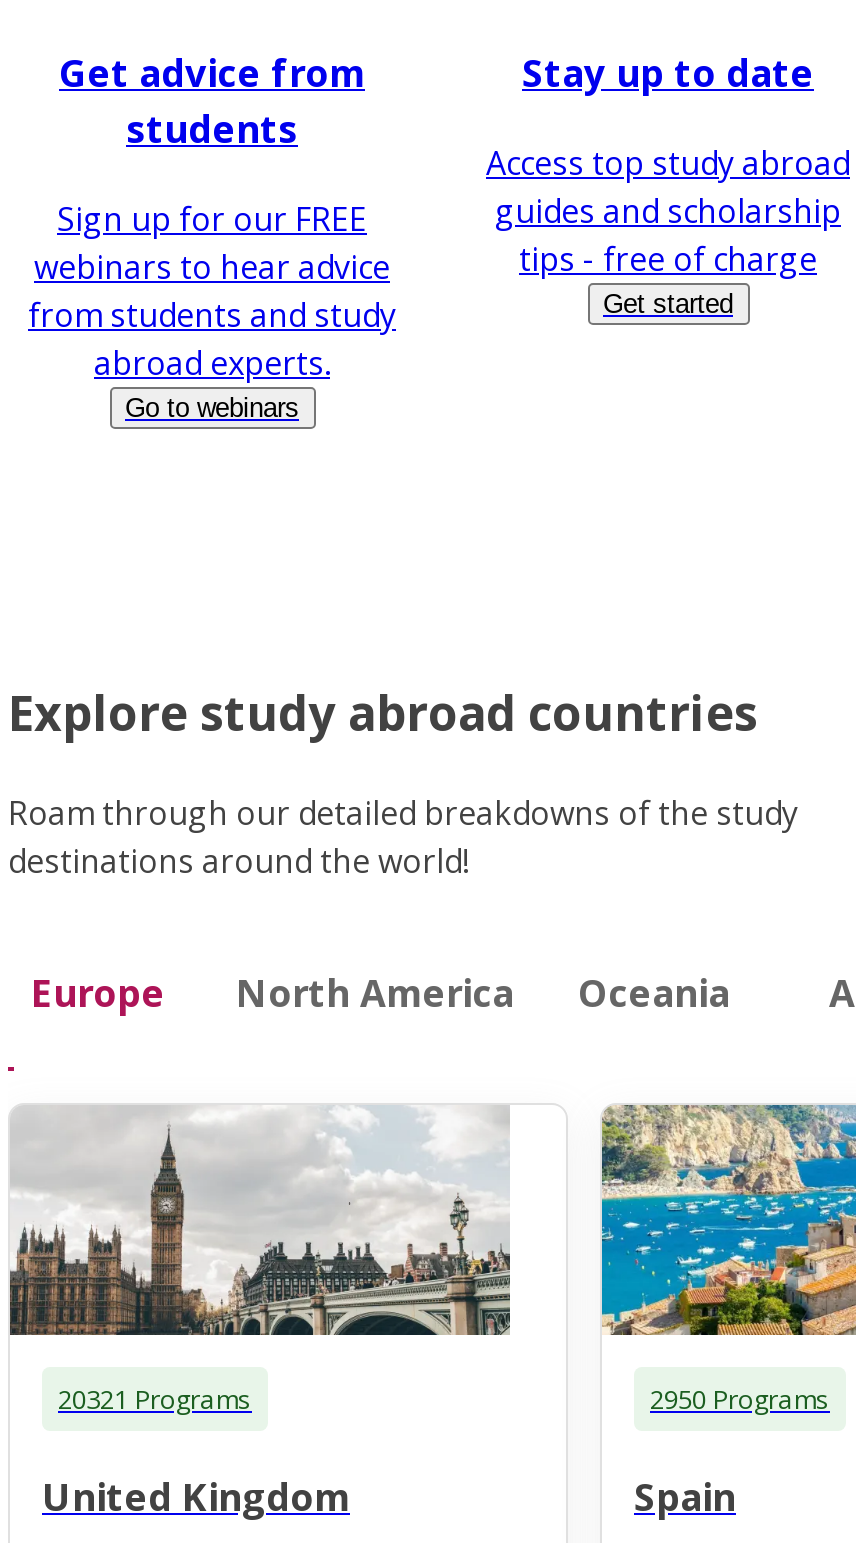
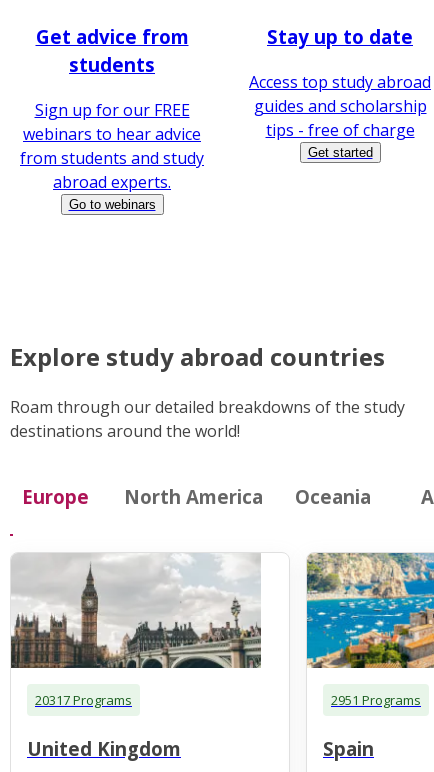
[58,1380,252,1416] 20321 Programs -> [35,691,132,709] 20317 Programs
[650,1380,830,1416] 2950 Programs -> [331,691,421,709] 2951 Programs

